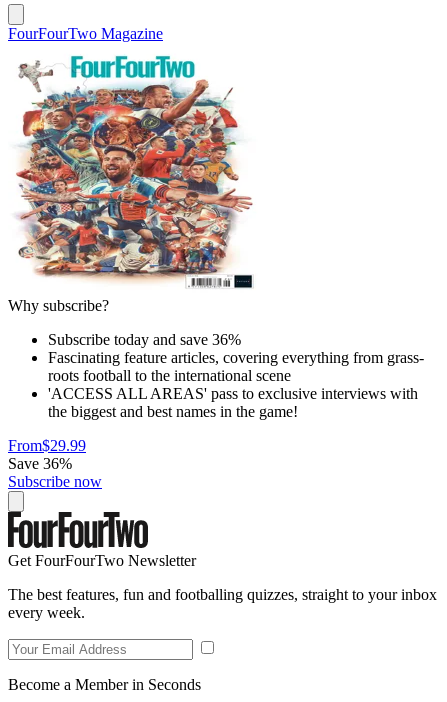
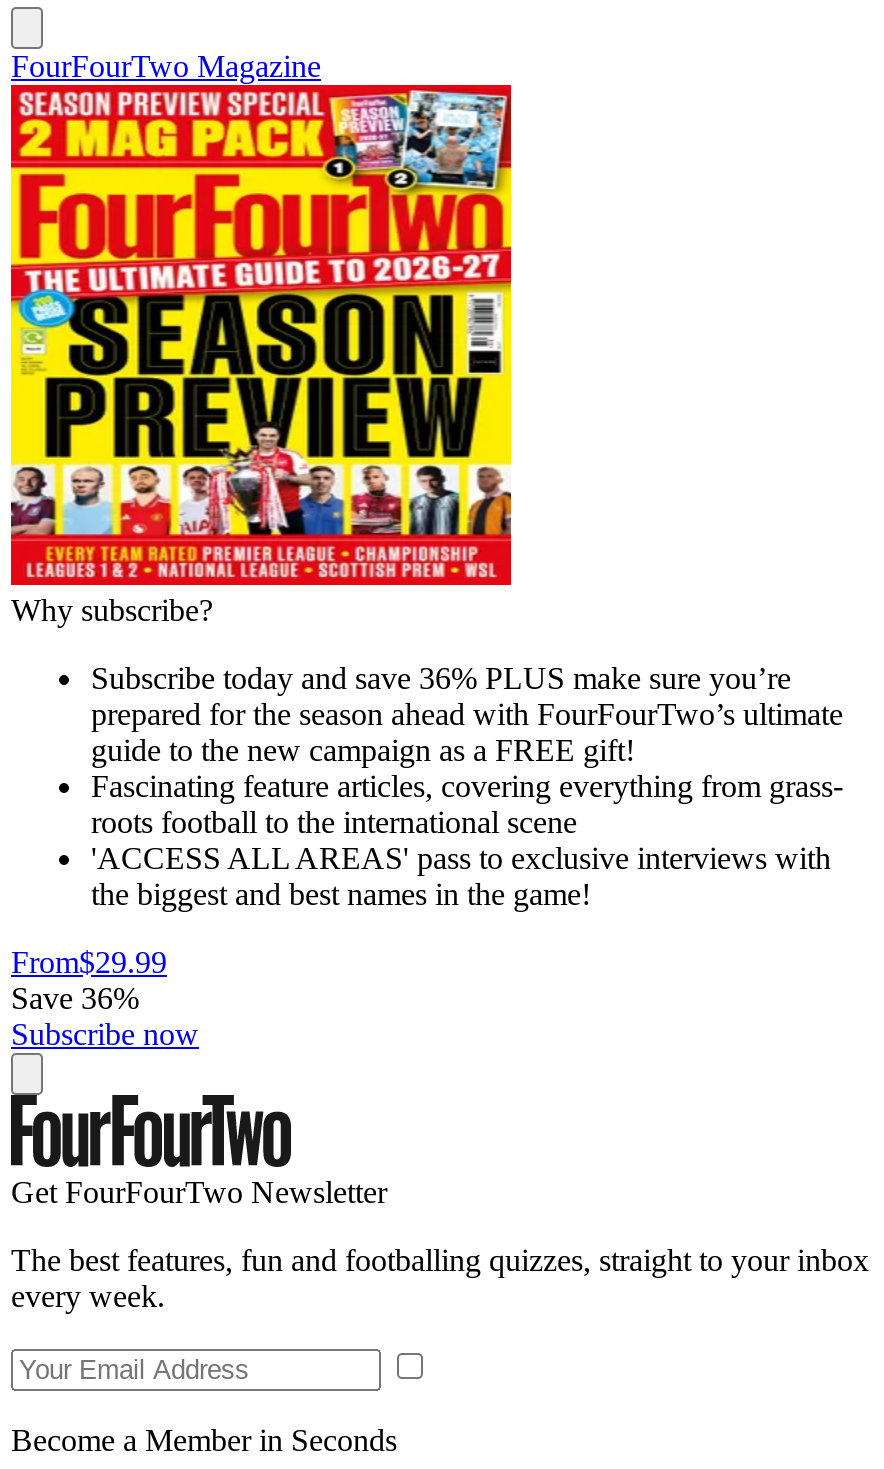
[8,43,258,347] [image] | Subscribe today and save 36% -> [9,83,843,766] [image] | Subscribe today and save 36% PLUS make sure you’re | prepared for the season ahead with FourFourTwo’s ultimate | guide to the new campaign as a FREE gift!

